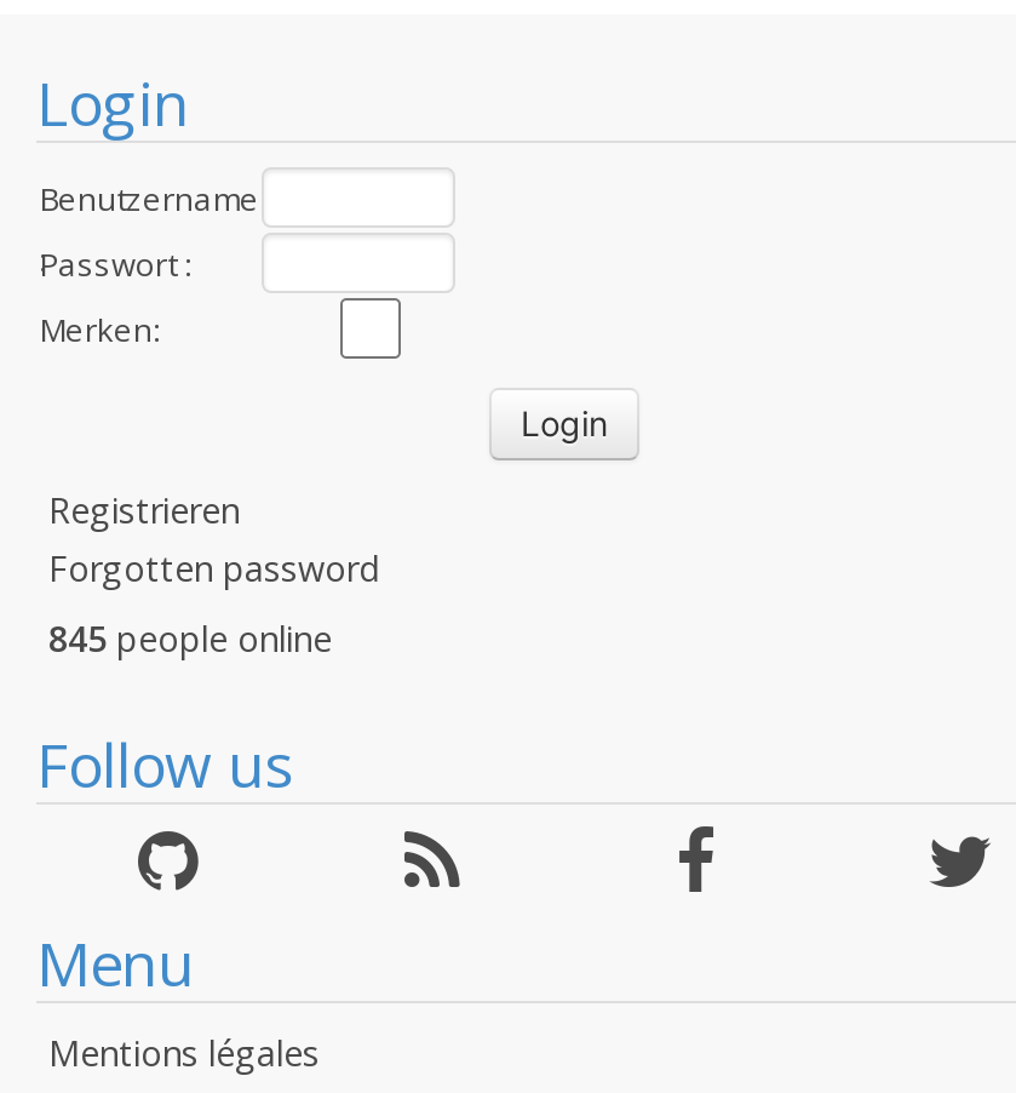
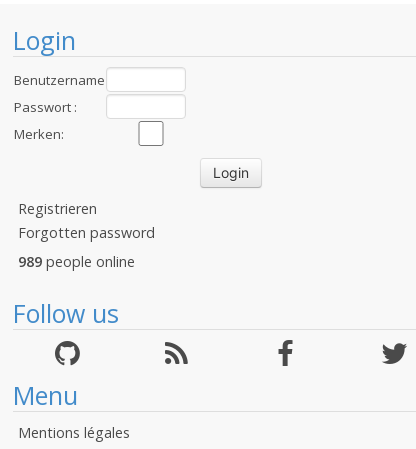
[48,616,332,662] 845 people online -> [18,252,135,271] 989 people online

